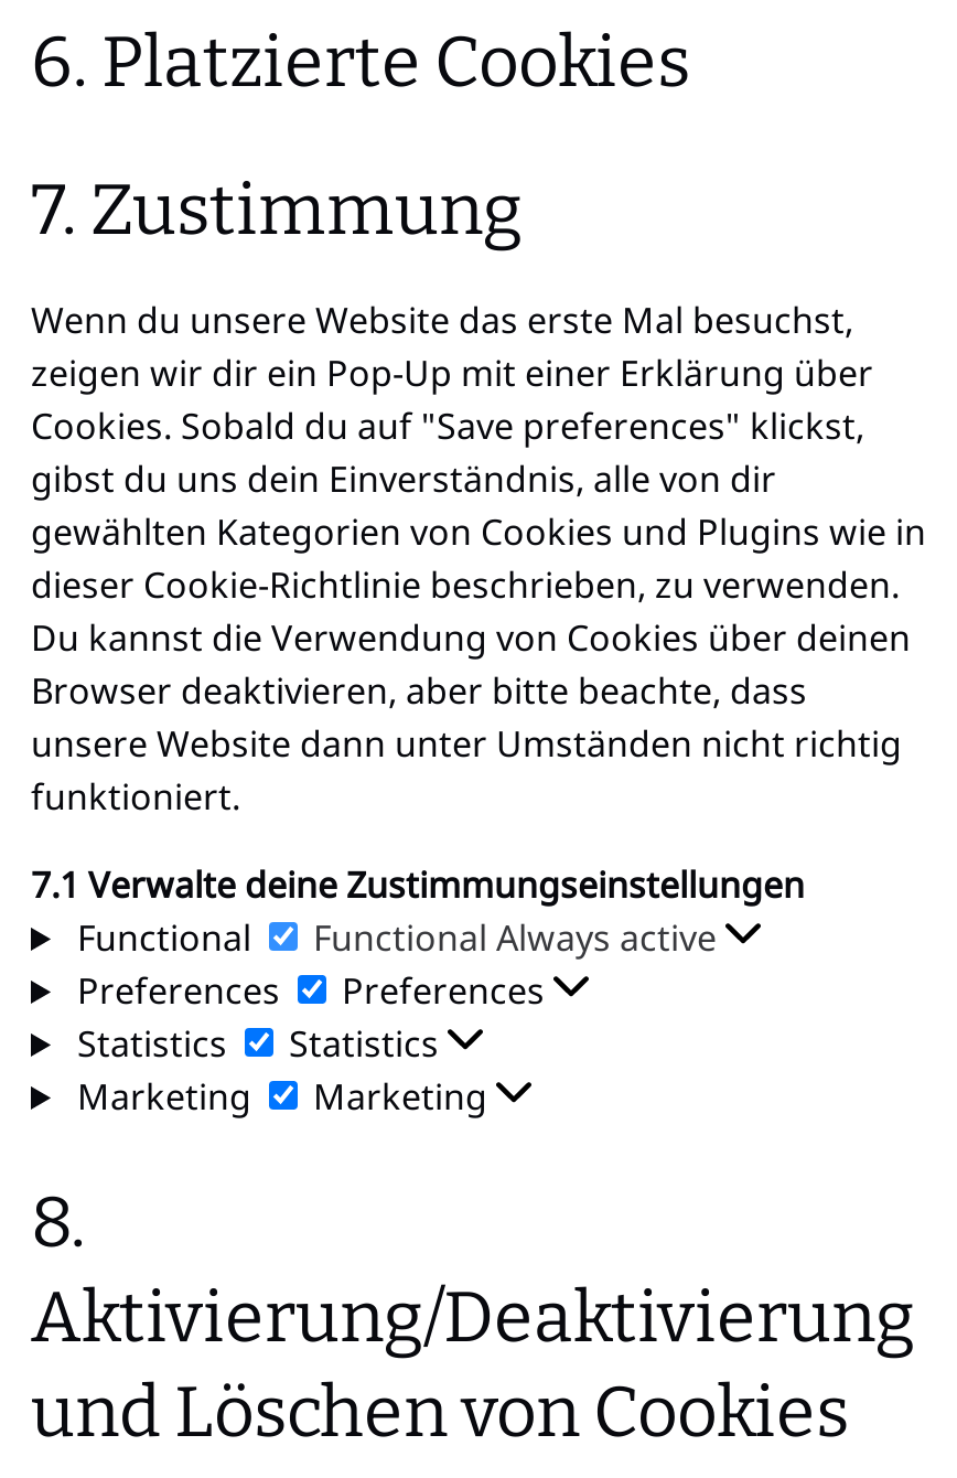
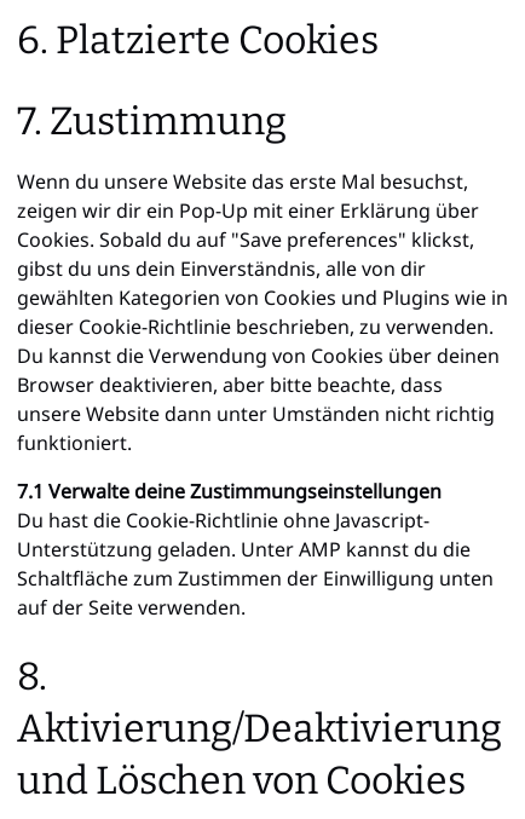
[77,913,725,1121] Functional | Functional Always active | Preferences | Preferences | Statistics | Statistics | Marketing | Marketing -> [17,507,494,621] Du hast die Cookie-Richtlinie ohne Javascript- | Unterstützung geladen. Unter AMP kannst du die | Schaltfläche zum Zustimmen der Einwilligung unten | auf der Seite verwenden.

